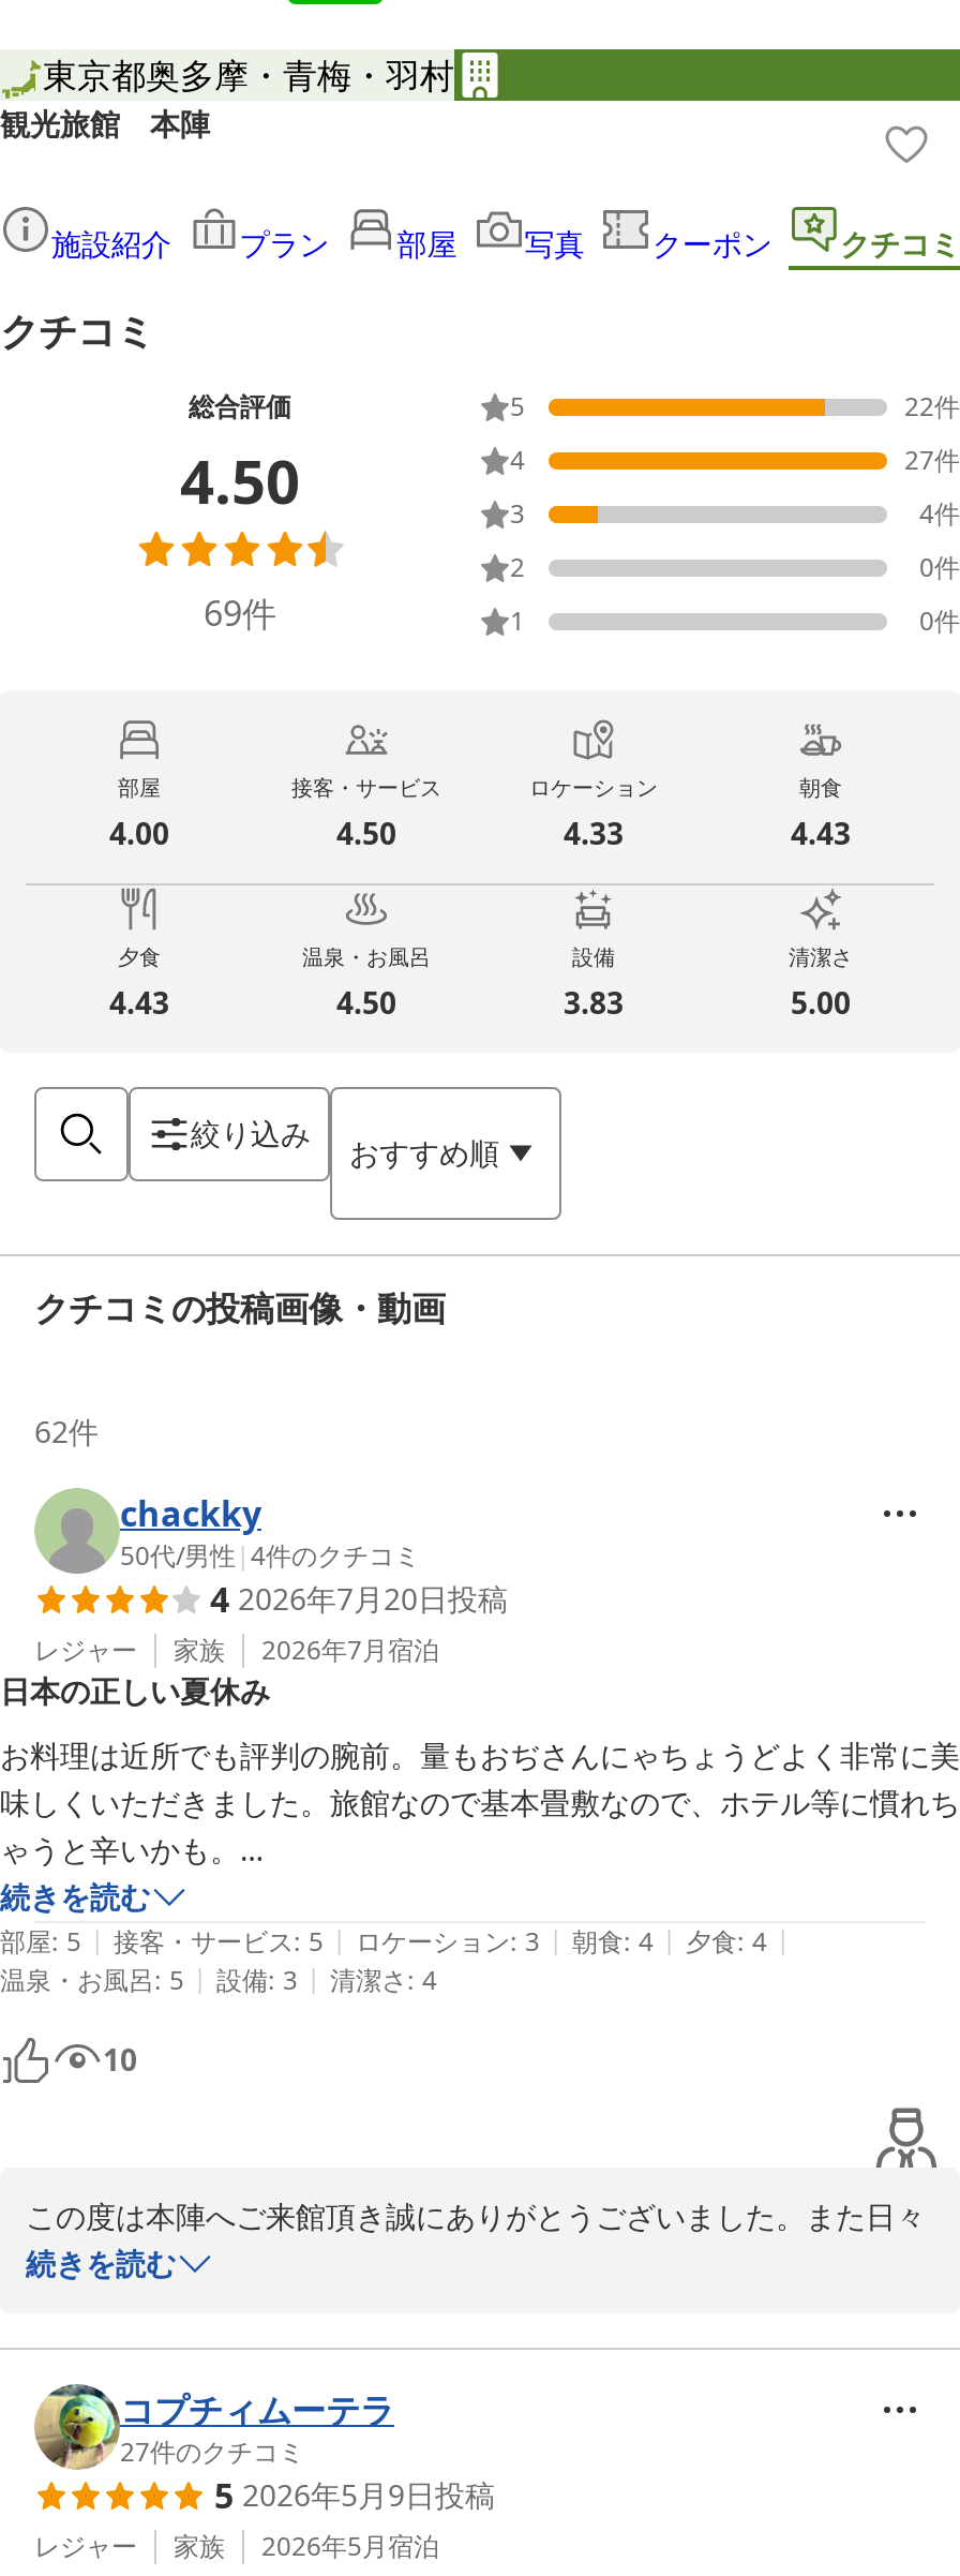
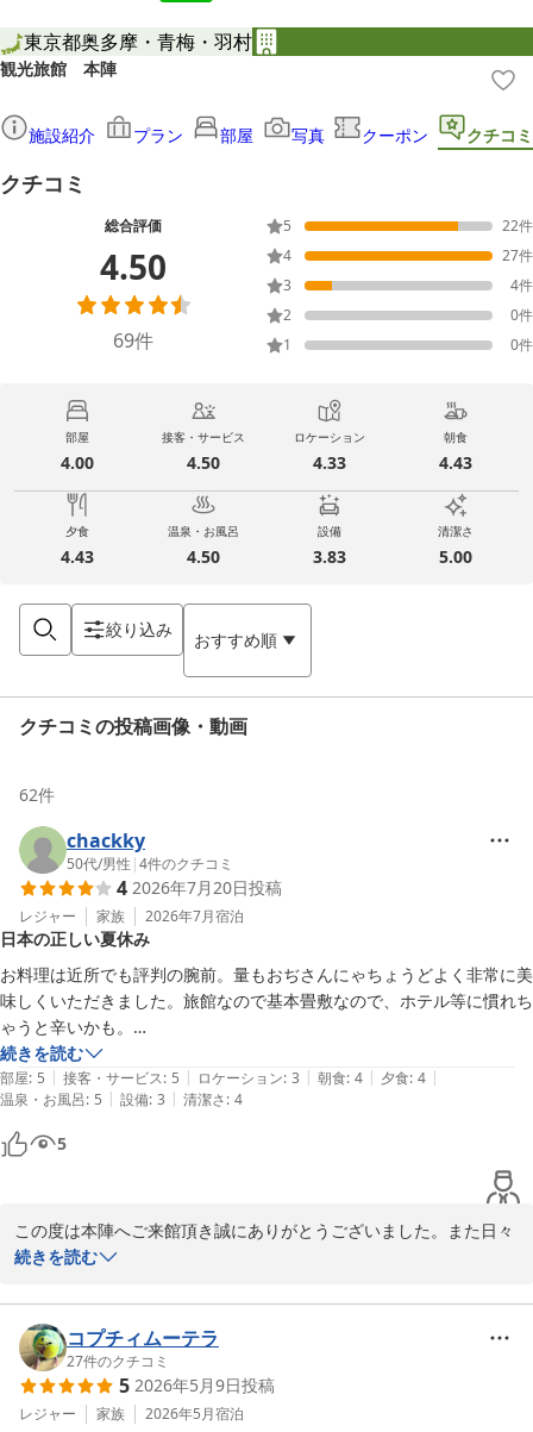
[103,2039,137,2080] 10 -> [57,1132,67,1155] 5

